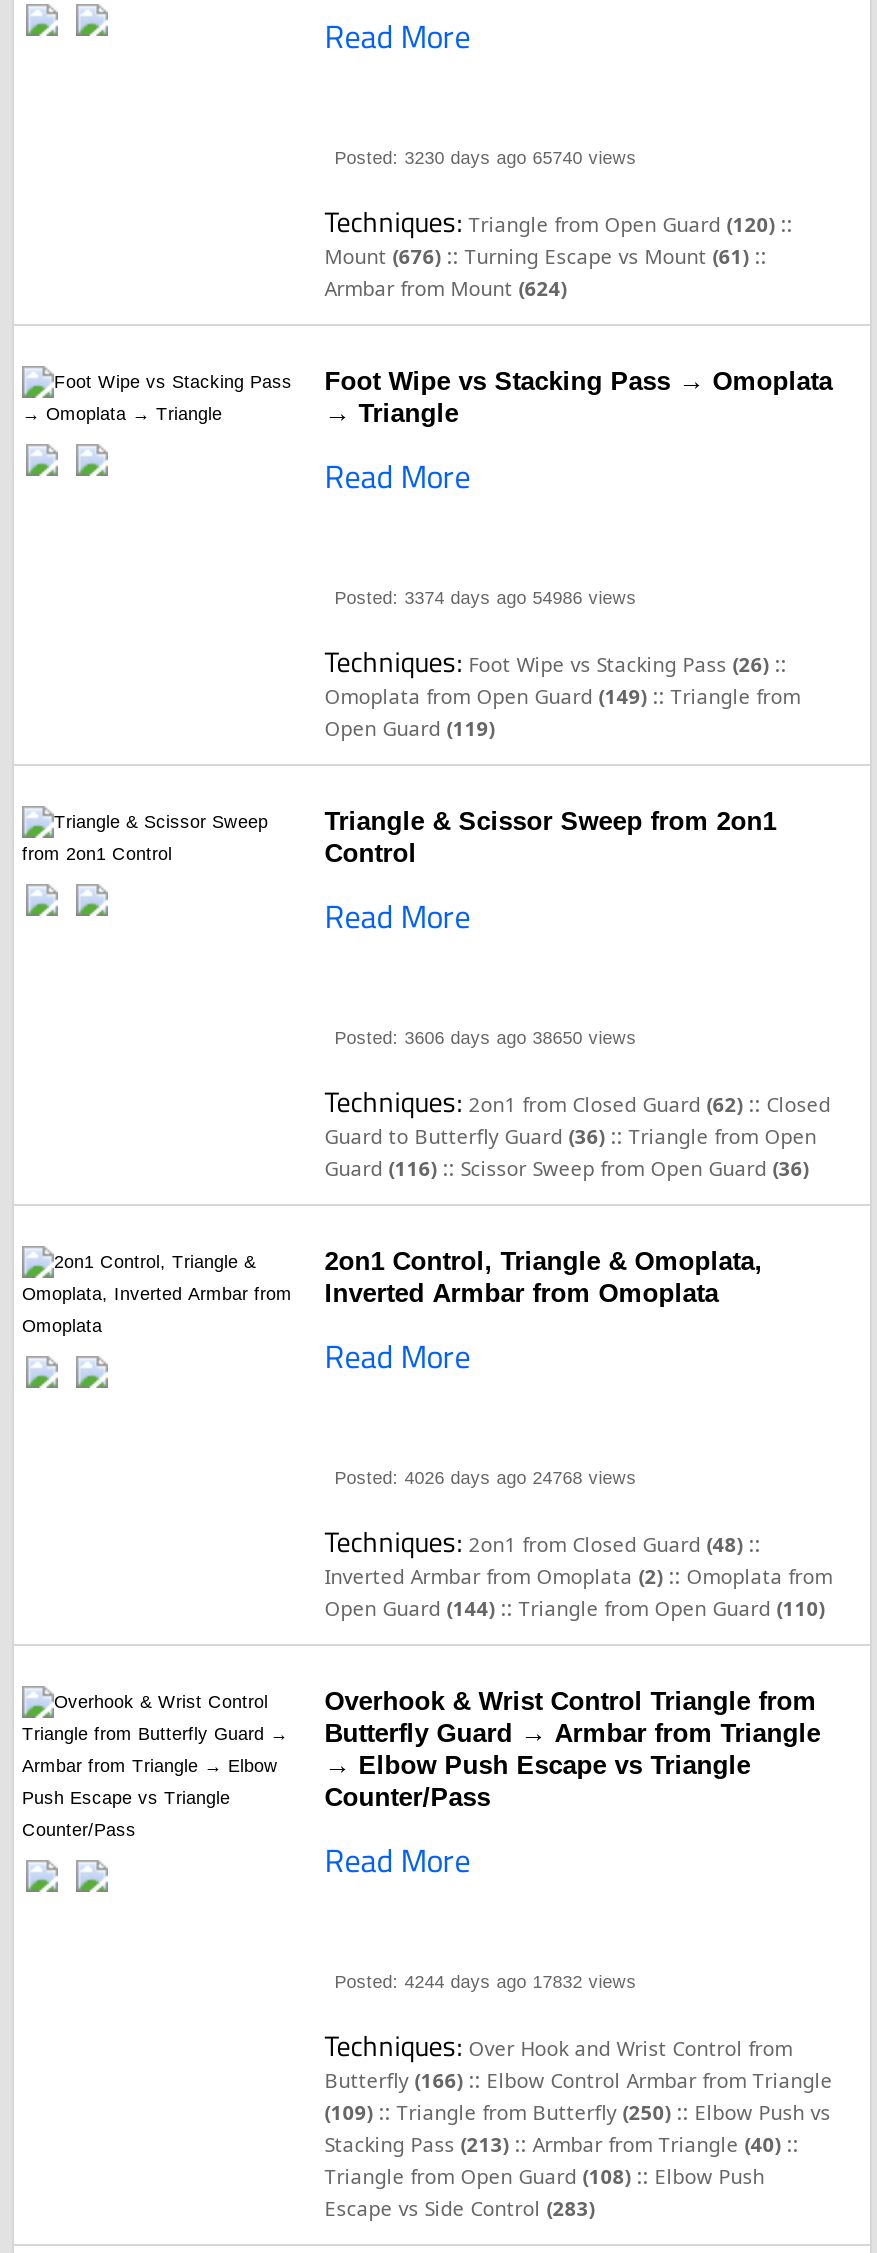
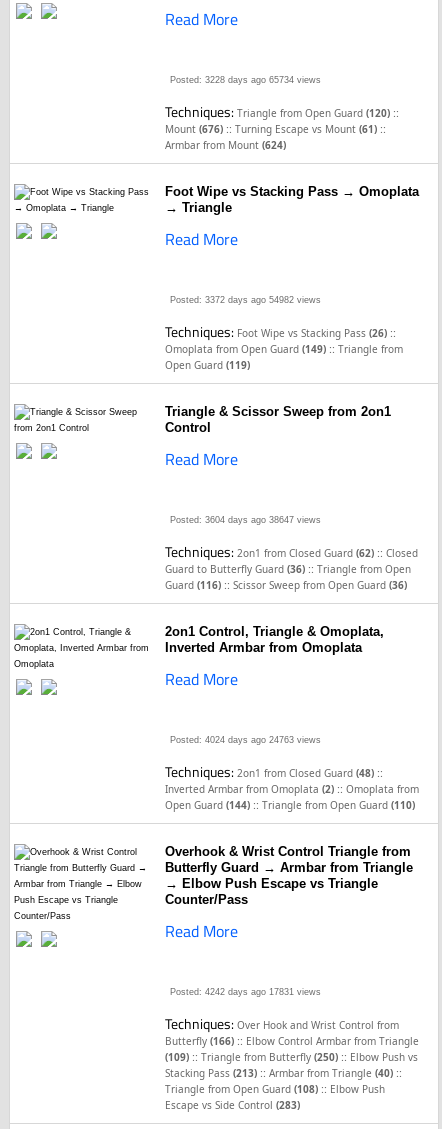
[334,148,636,168] Posted: 3230 days ago 65740 views -> [170,75,321,85] Posted: 3228 days ago 65734 views
[334,588,636,608] Posted: 3374 days ago 54986 views -> [170,295,321,305] Posted: 3372 days ago 54982 views
[334,1028,636,1048] Posted: 3606 days ago 38650 views -> [170,515,321,525] Posted: 3604 days ago 38647 views
[334,1468,636,1488] Posted: 4026 days ago 24768 views -> [170,735,321,745] Posted: 4024 days ago 24763 views
[334,1972,636,1992] Posted: 4244 days ago 17832 views -> [170,987,321,997] Posted: 4242 days ago 17831 views

